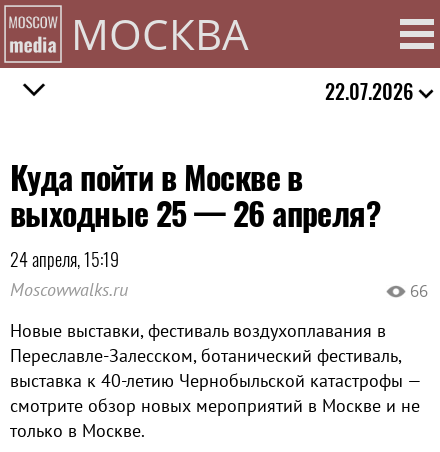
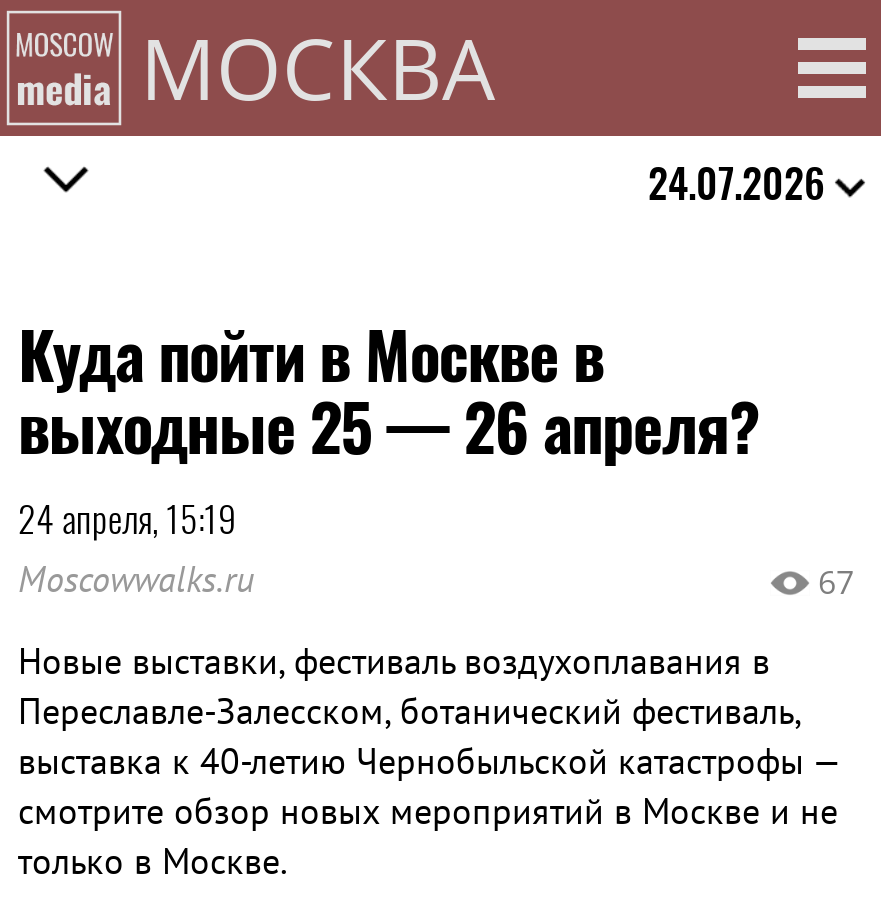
[325,76,413,106] 22.07.2026 -> [648,152,824,212] 24.07.2026
[410,280,428,302] 66 -> [818,560,854,604] 67

